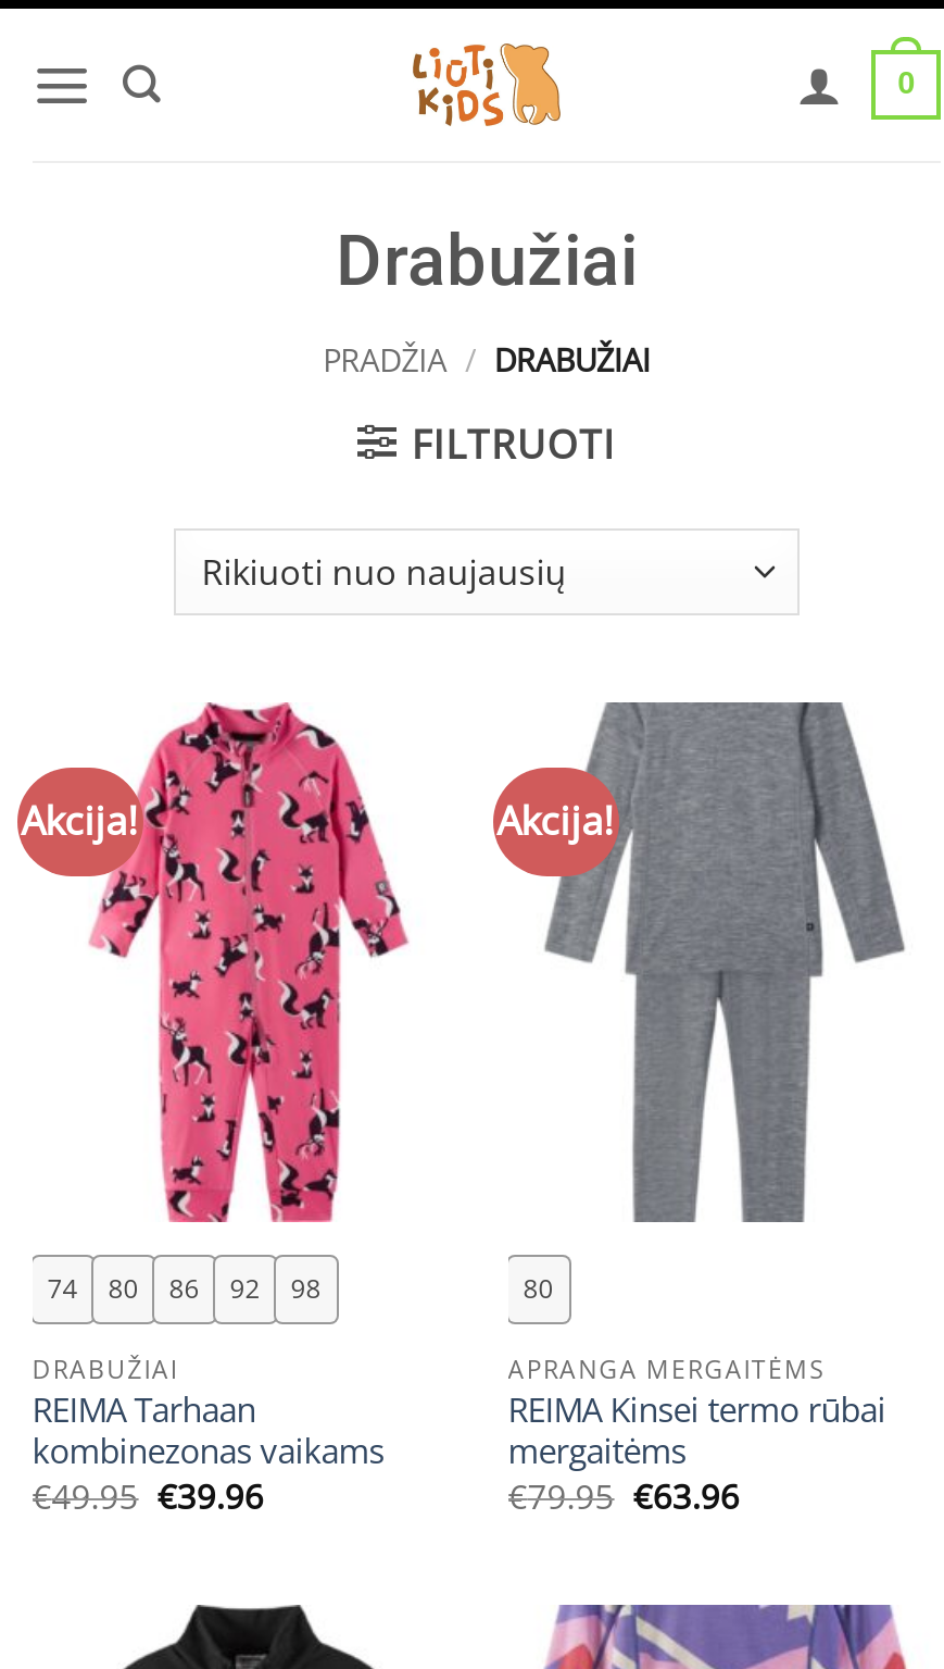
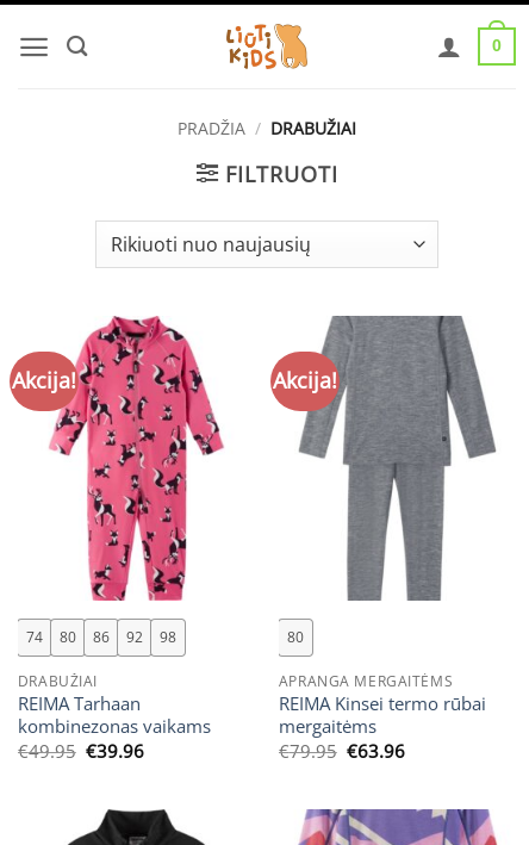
[336,220,638,302] Drabužiai -> none

